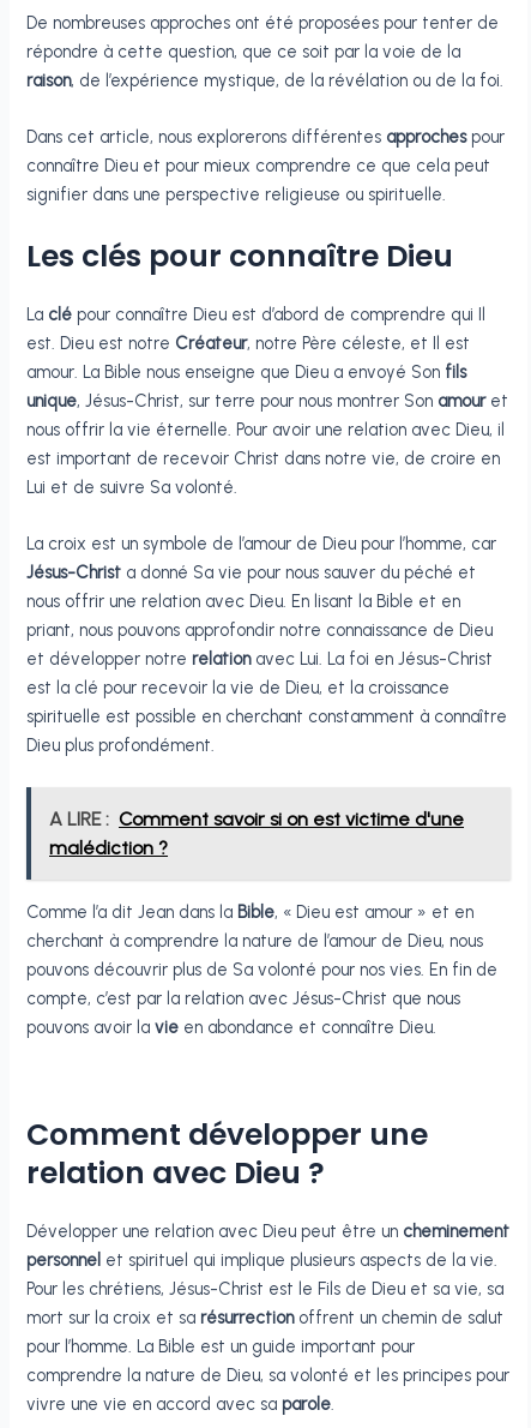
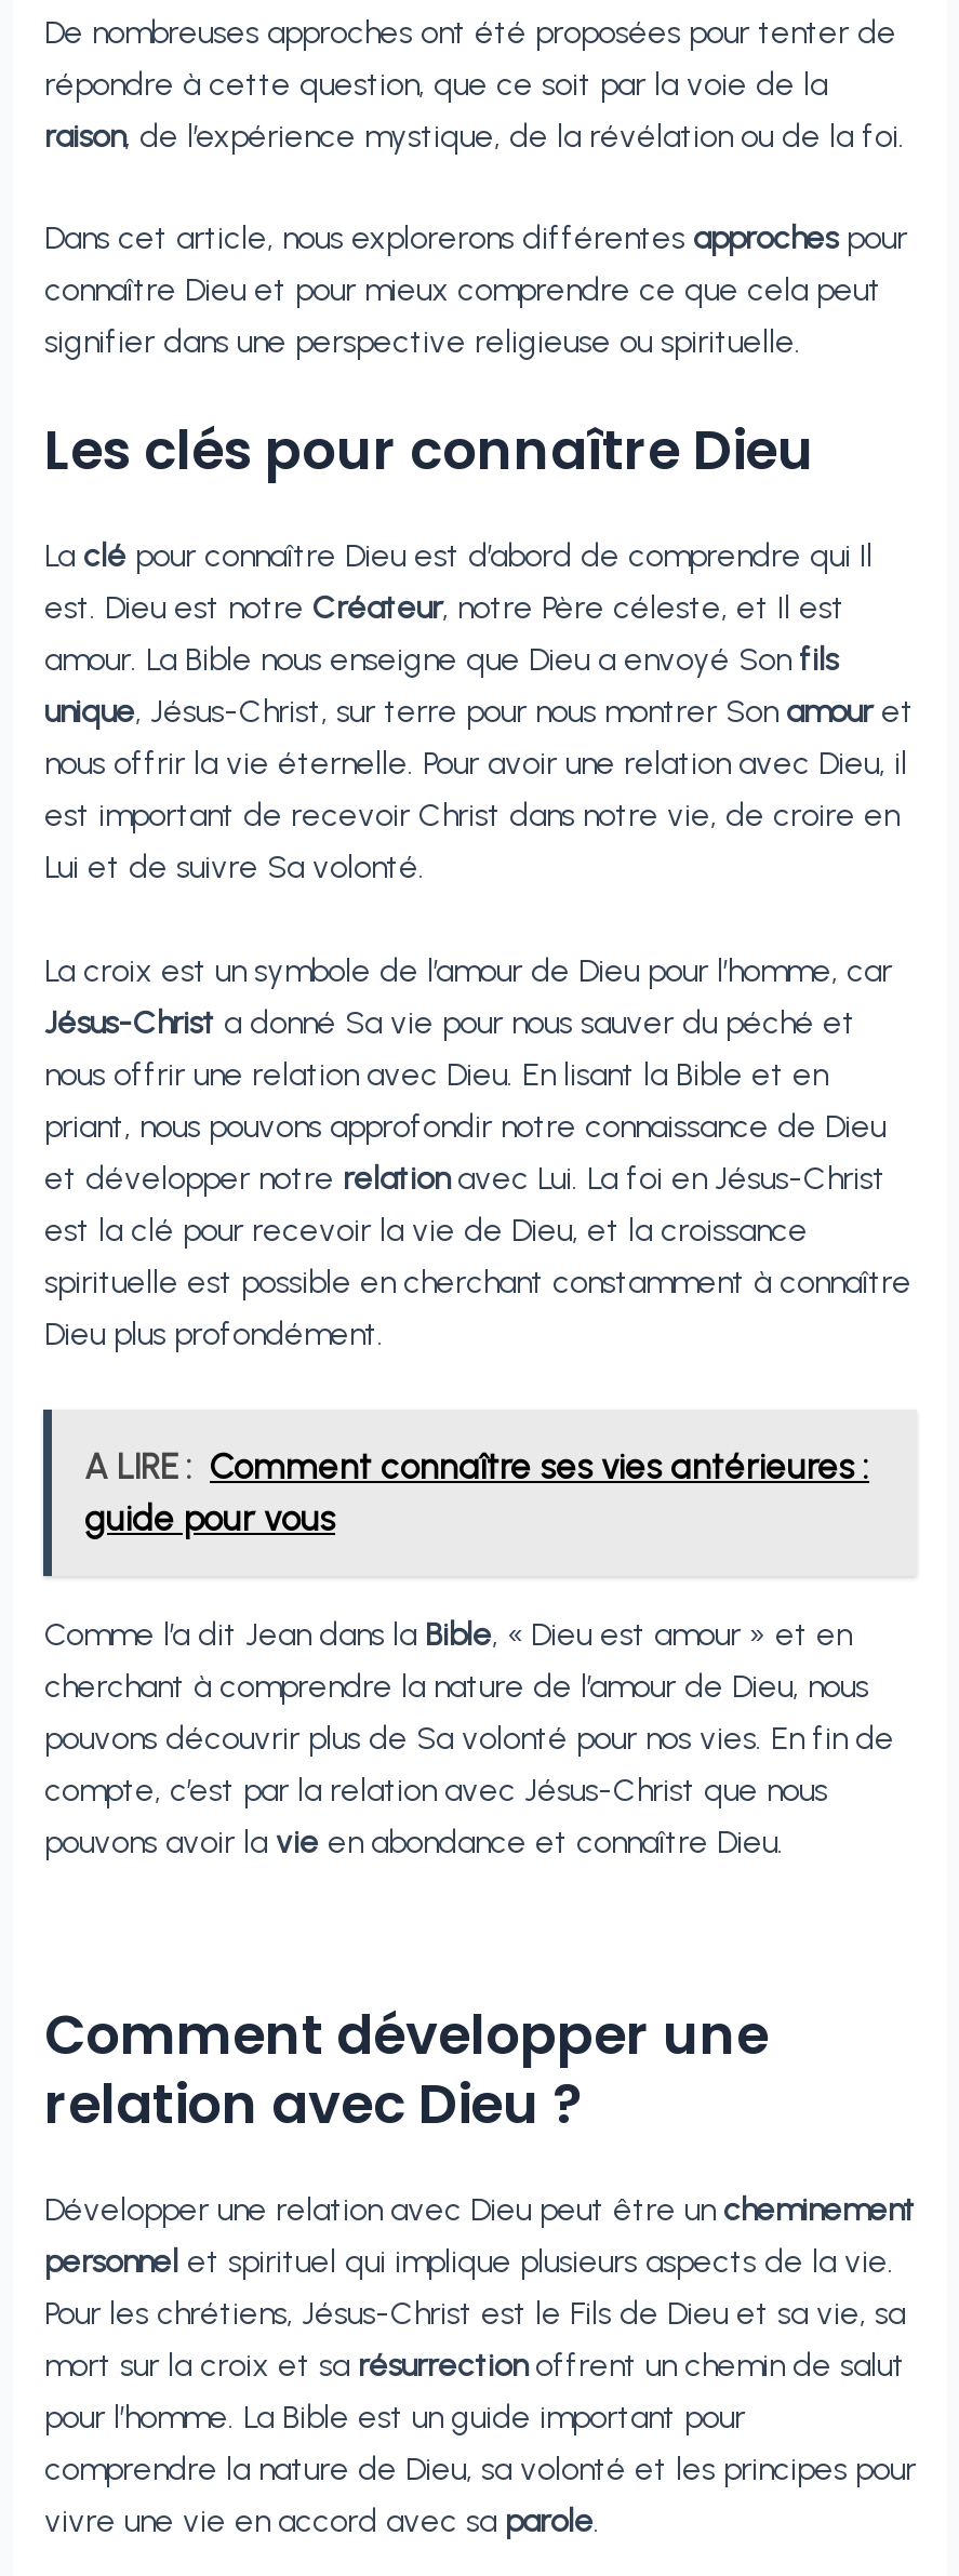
[49,807,464,859] A LIRE : Comment savoir si on est victime d'une | malédiction ? -> [84,1446,869,1539] A LIRE : Comment connaître ses vies antérieures : | guide pour vous

